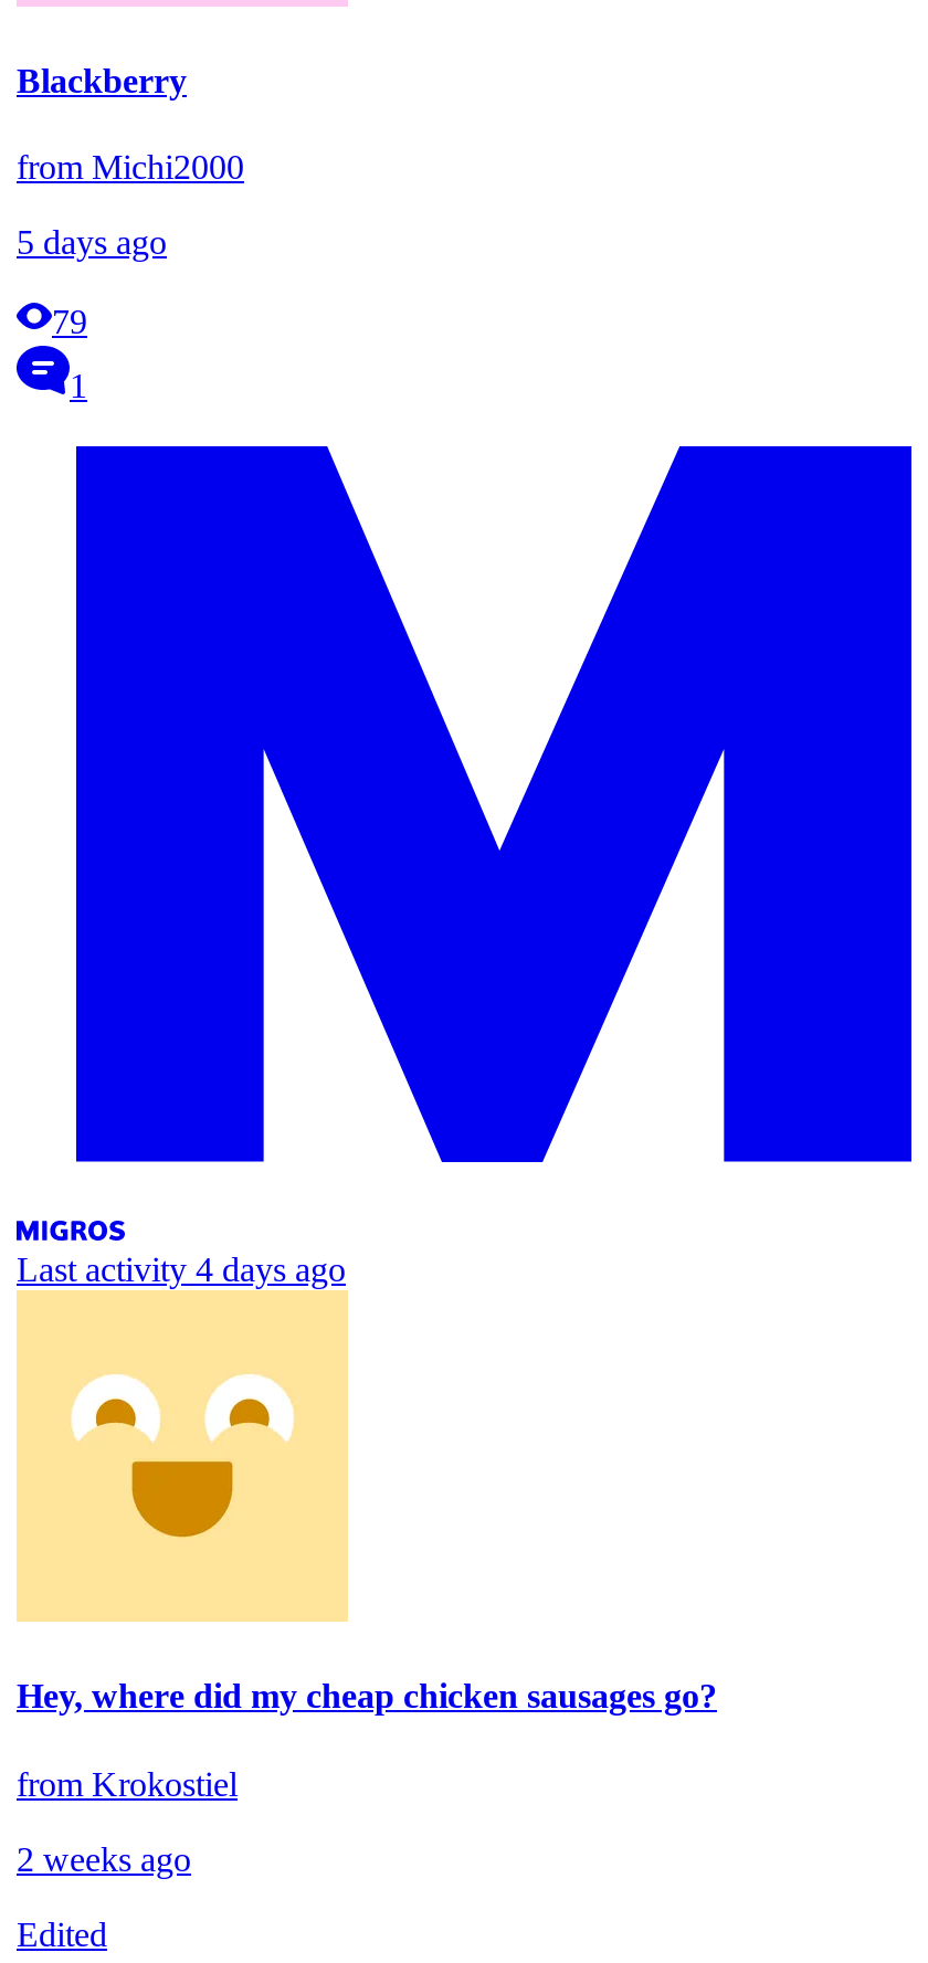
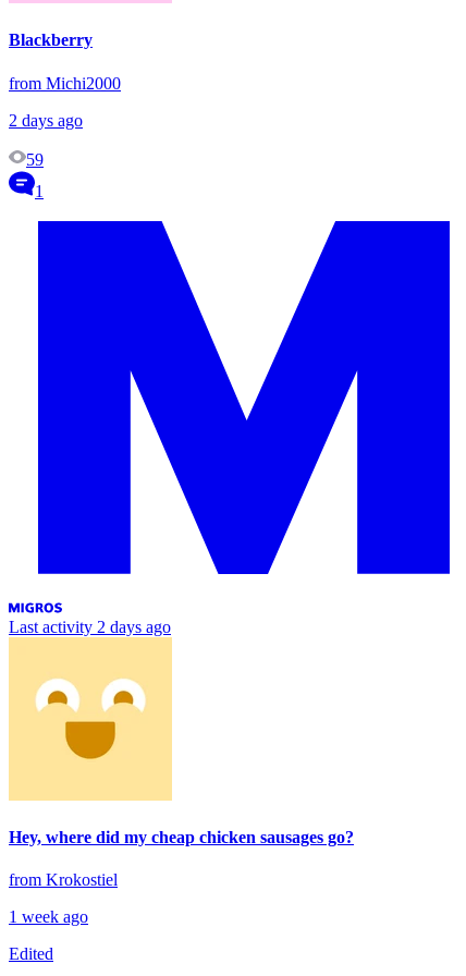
[17,224,167,261] 5 days ago -> [9,111,83,129] 2 days ago
[52,303,87,341] 79 -> [26,150,44,169] 59
[17,1251,346,1288] Last activity 4 days ago -> [9,617,171,636] Last activity 2 days ago
[17,1840,191,1877] 2 weeks ago -> [9,908,88,926] 1 week ago

